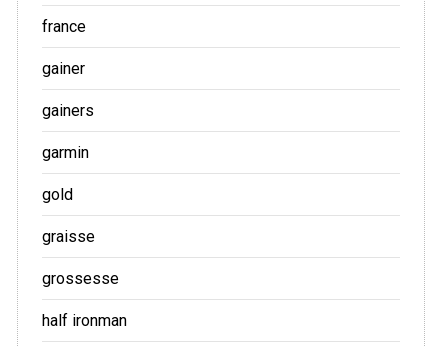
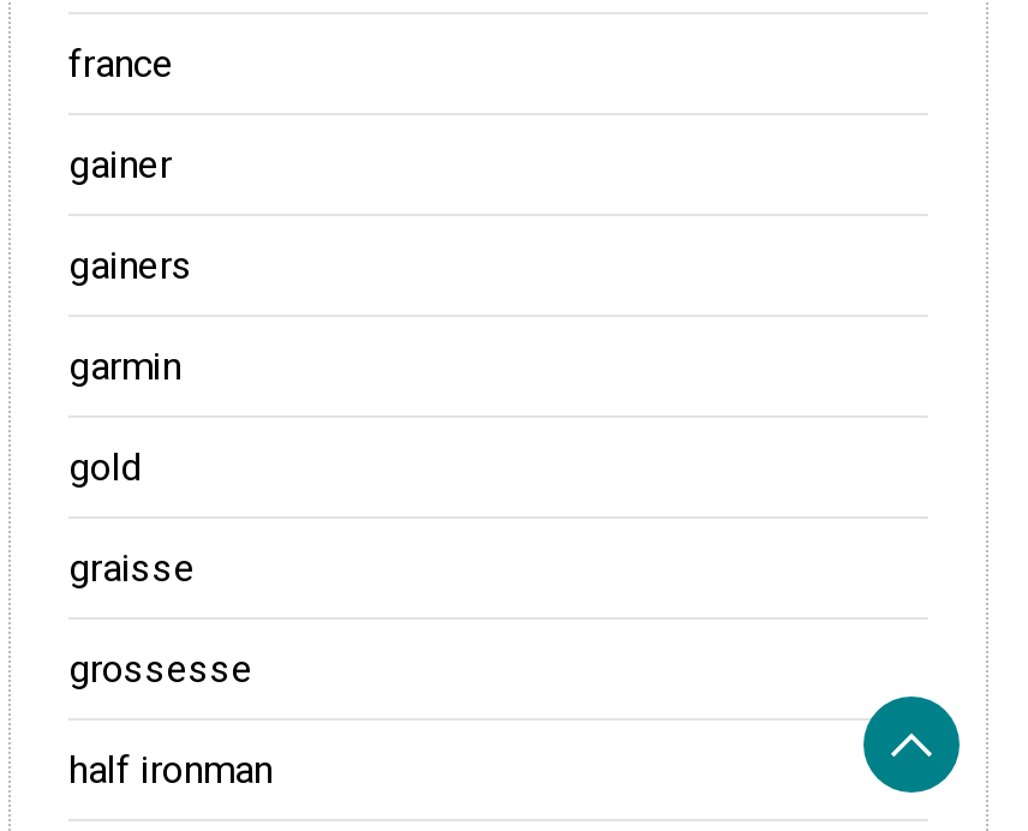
none -> [861,694,962,795] [image]

